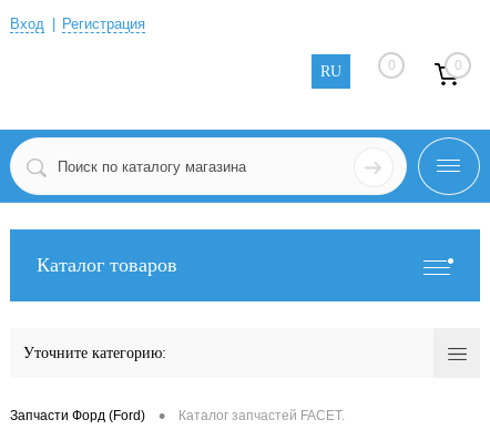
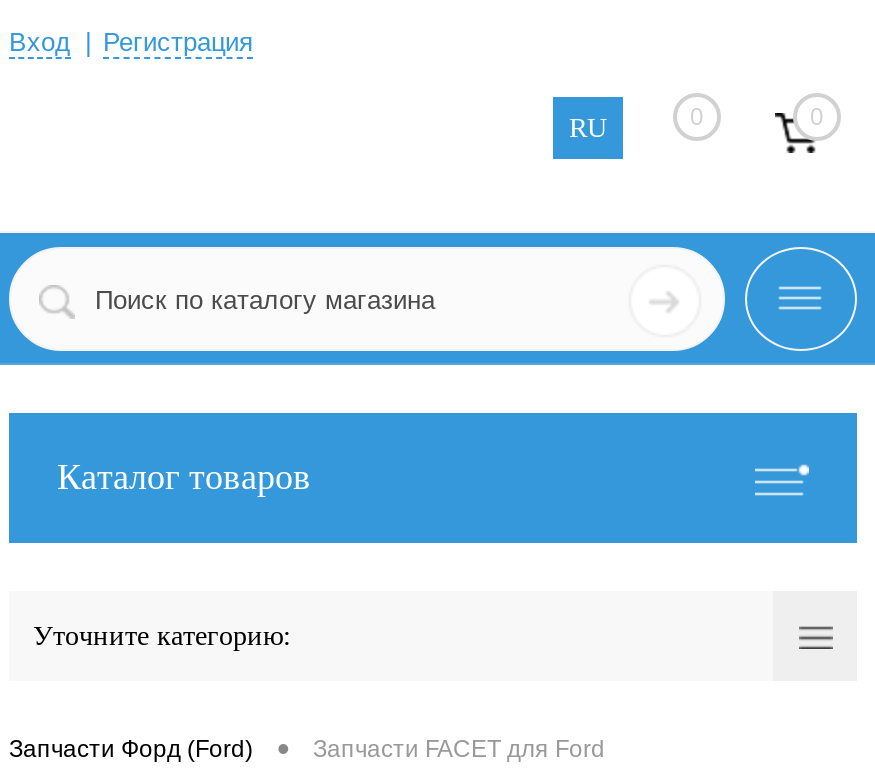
[178,408,345,424] Каталог запчастей FACET. -> [313,736,605,764] Запчасти FACET для Ford

